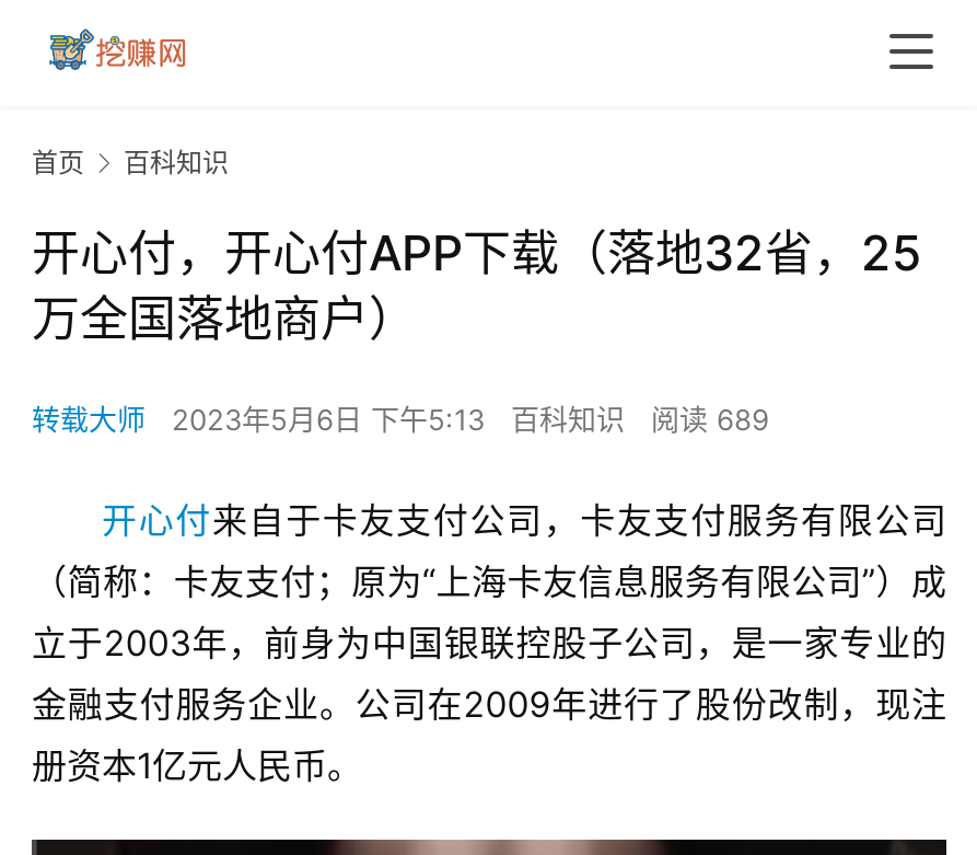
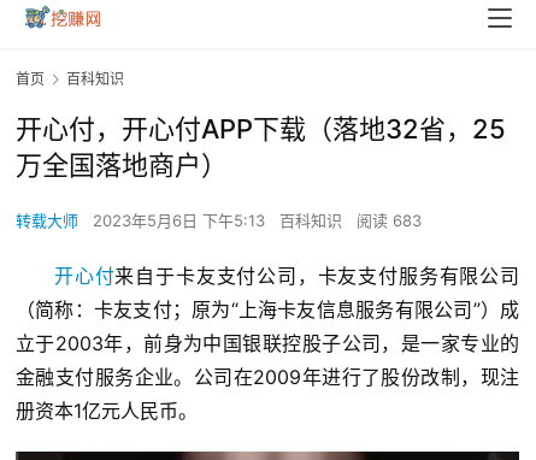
[32,402,769,437] 转载大师 2023年5月6日 下午5:13 百科知识 阅读 689 -> [16,211,422,230] 转载大师 2023年5月6日 下午5:13 百科知识 阅读 683

